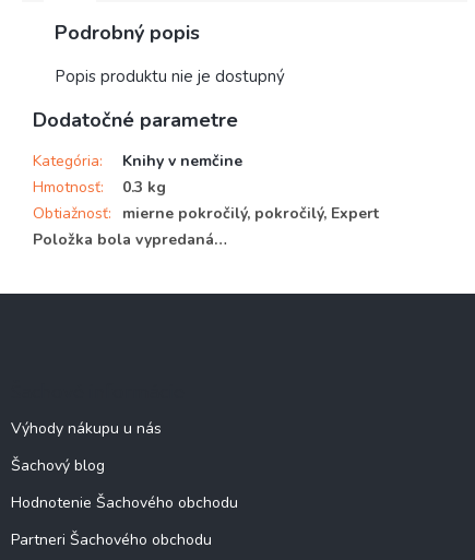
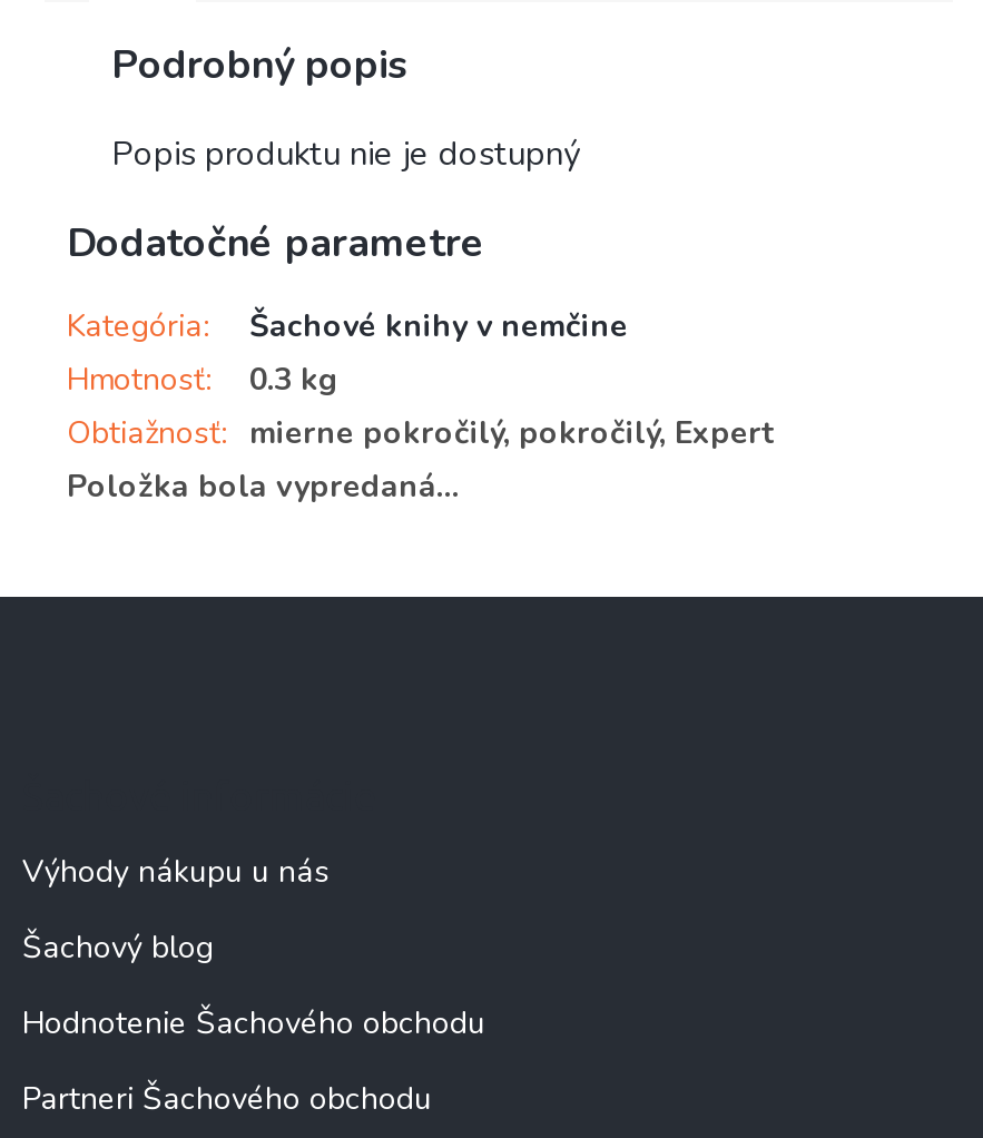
[122,151,242,172] Knihy v nemčine -> [249,306,628,348] Šachové knihy v nemčine

